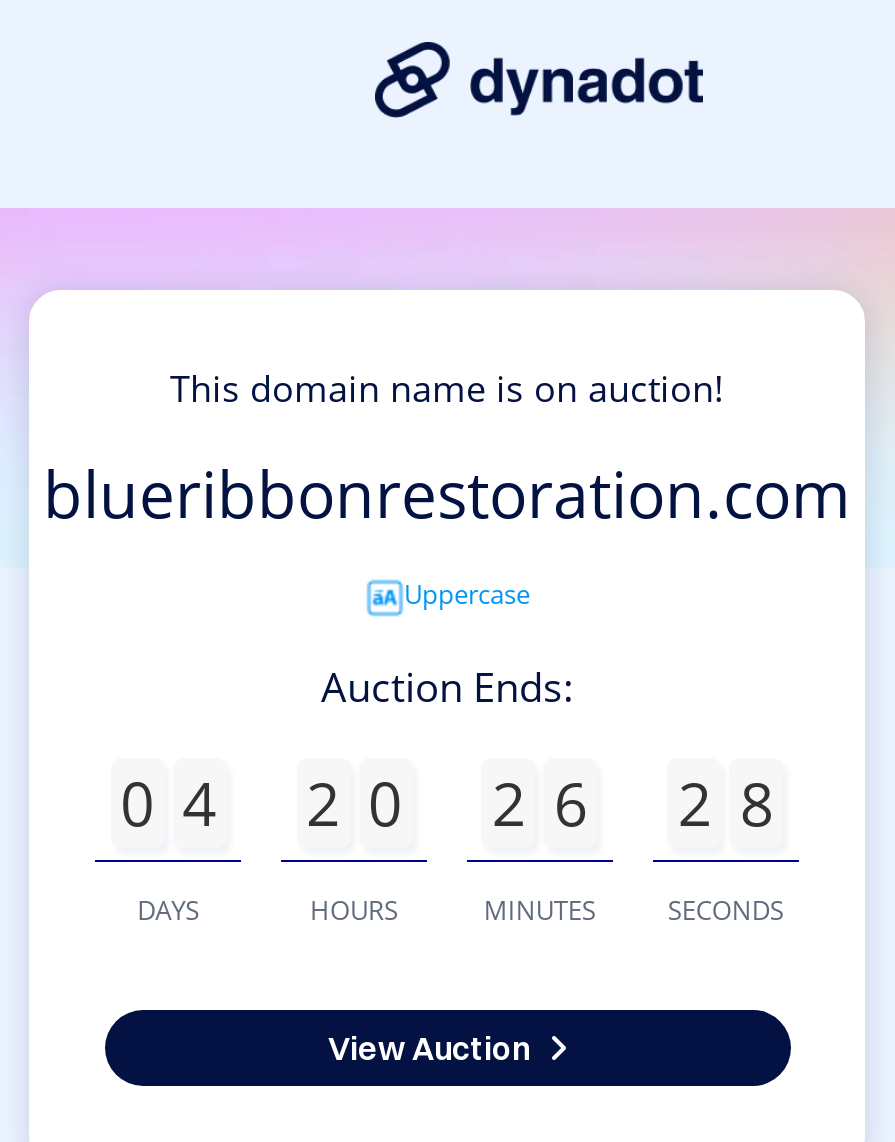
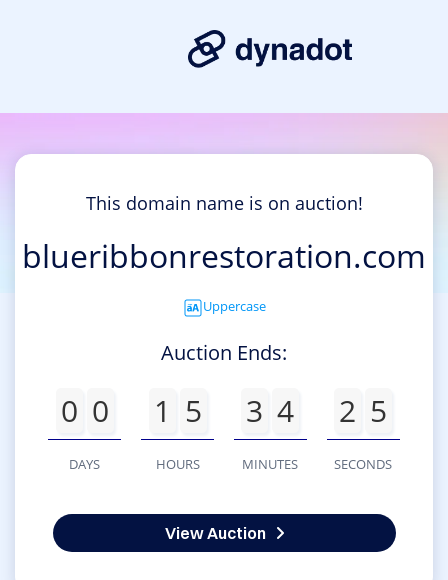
[120,762,216,844] 0 4 -> [61,390,109,431] 0 0
[306,762,402,844] 2 0 -> [153,390,201,431] 1 5
[492,762,588,844] 2 6 -> [246,390,294,431] 3 4
[678,762,774,844] 2 8 -> [339,390,387,431] 2 5

